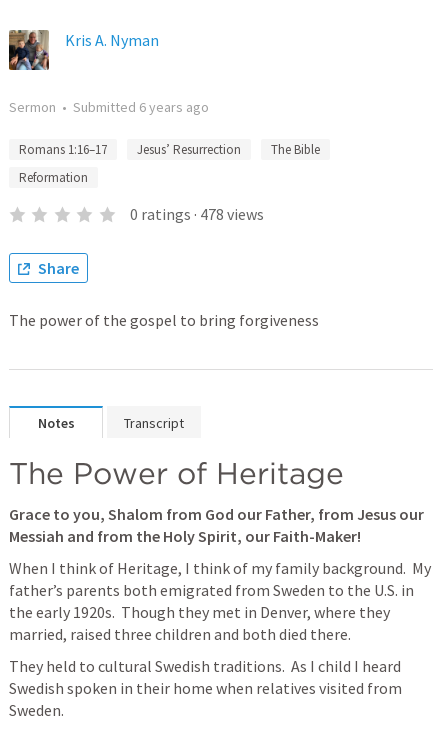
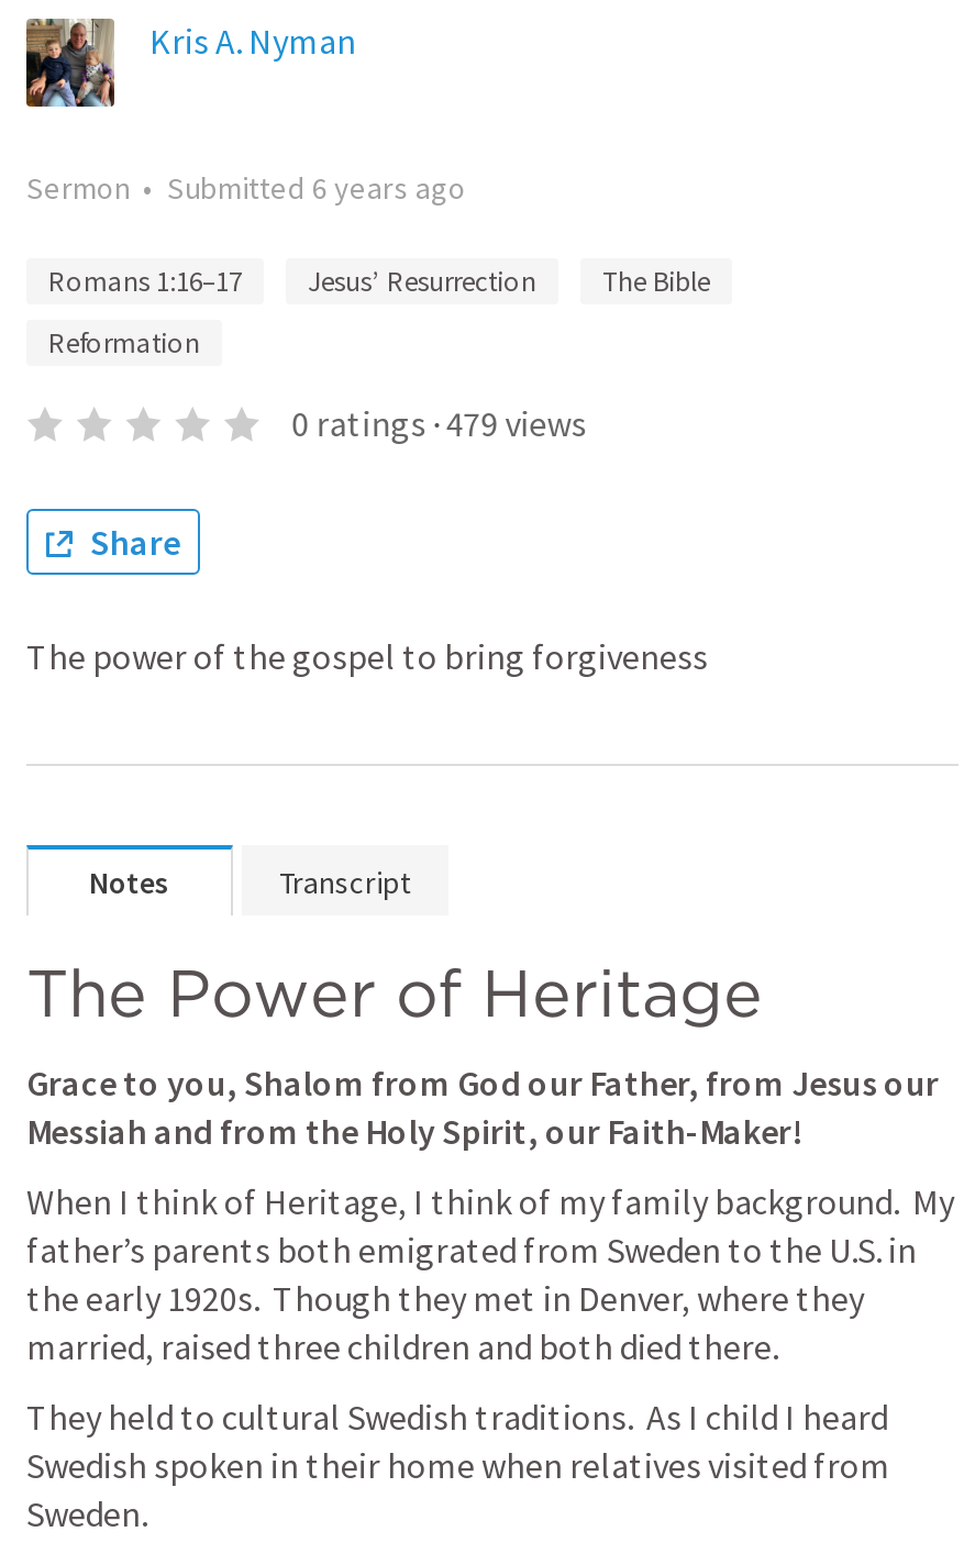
[130,204,264,224] 0 ratings · 478 views -> [292,401,586,445] 0 ratings · 479 views

